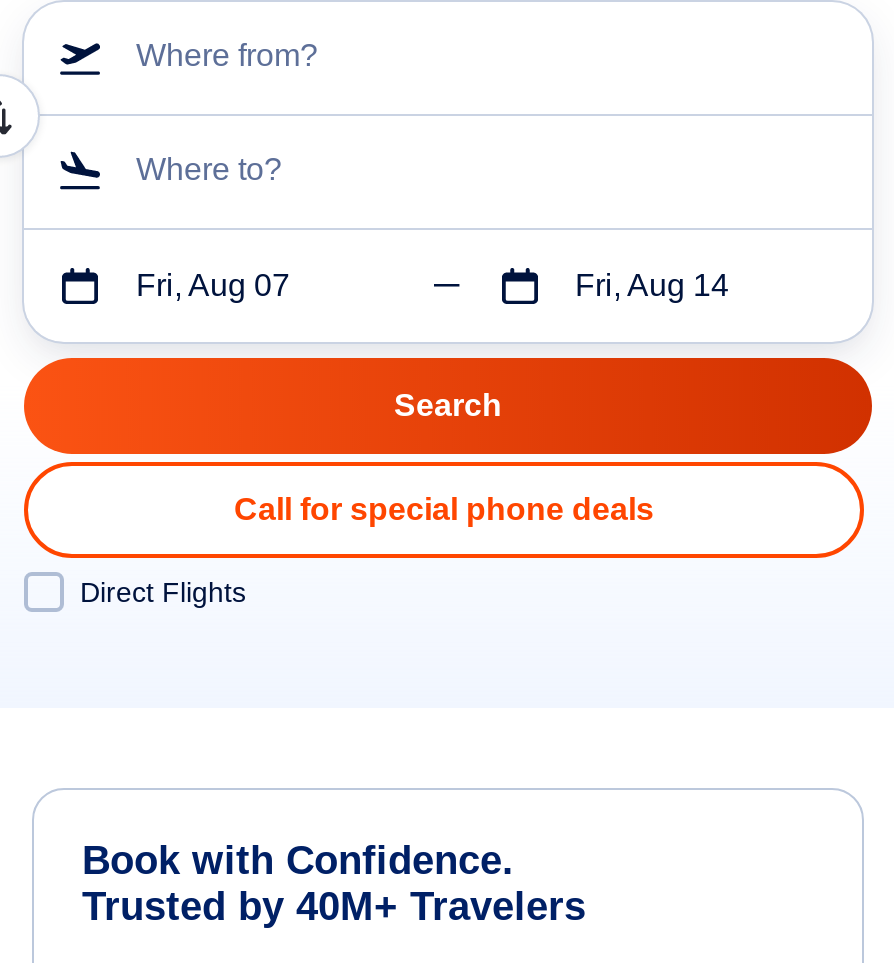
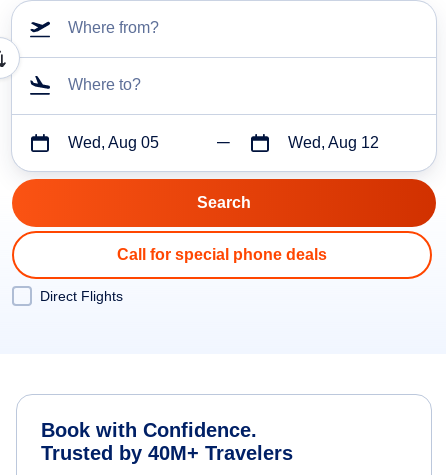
[136,269,290,303] Fri, Aug 07 -> [68,134,159,151] Wed, Aug 05
[575,269,729,303] Fri, Aug 14 -> [287,134,378,151] Wed, Aug 12

